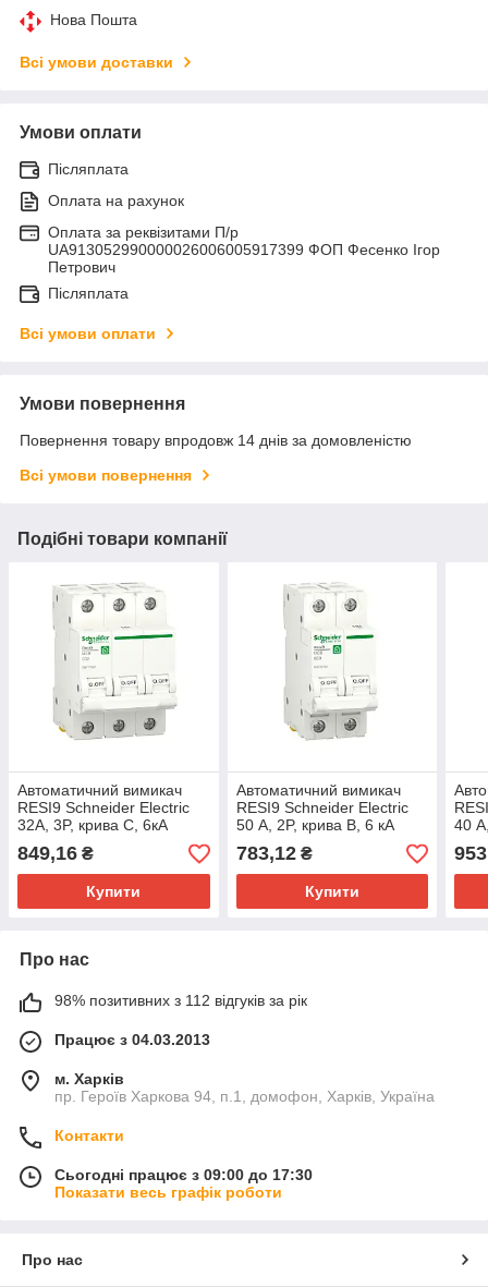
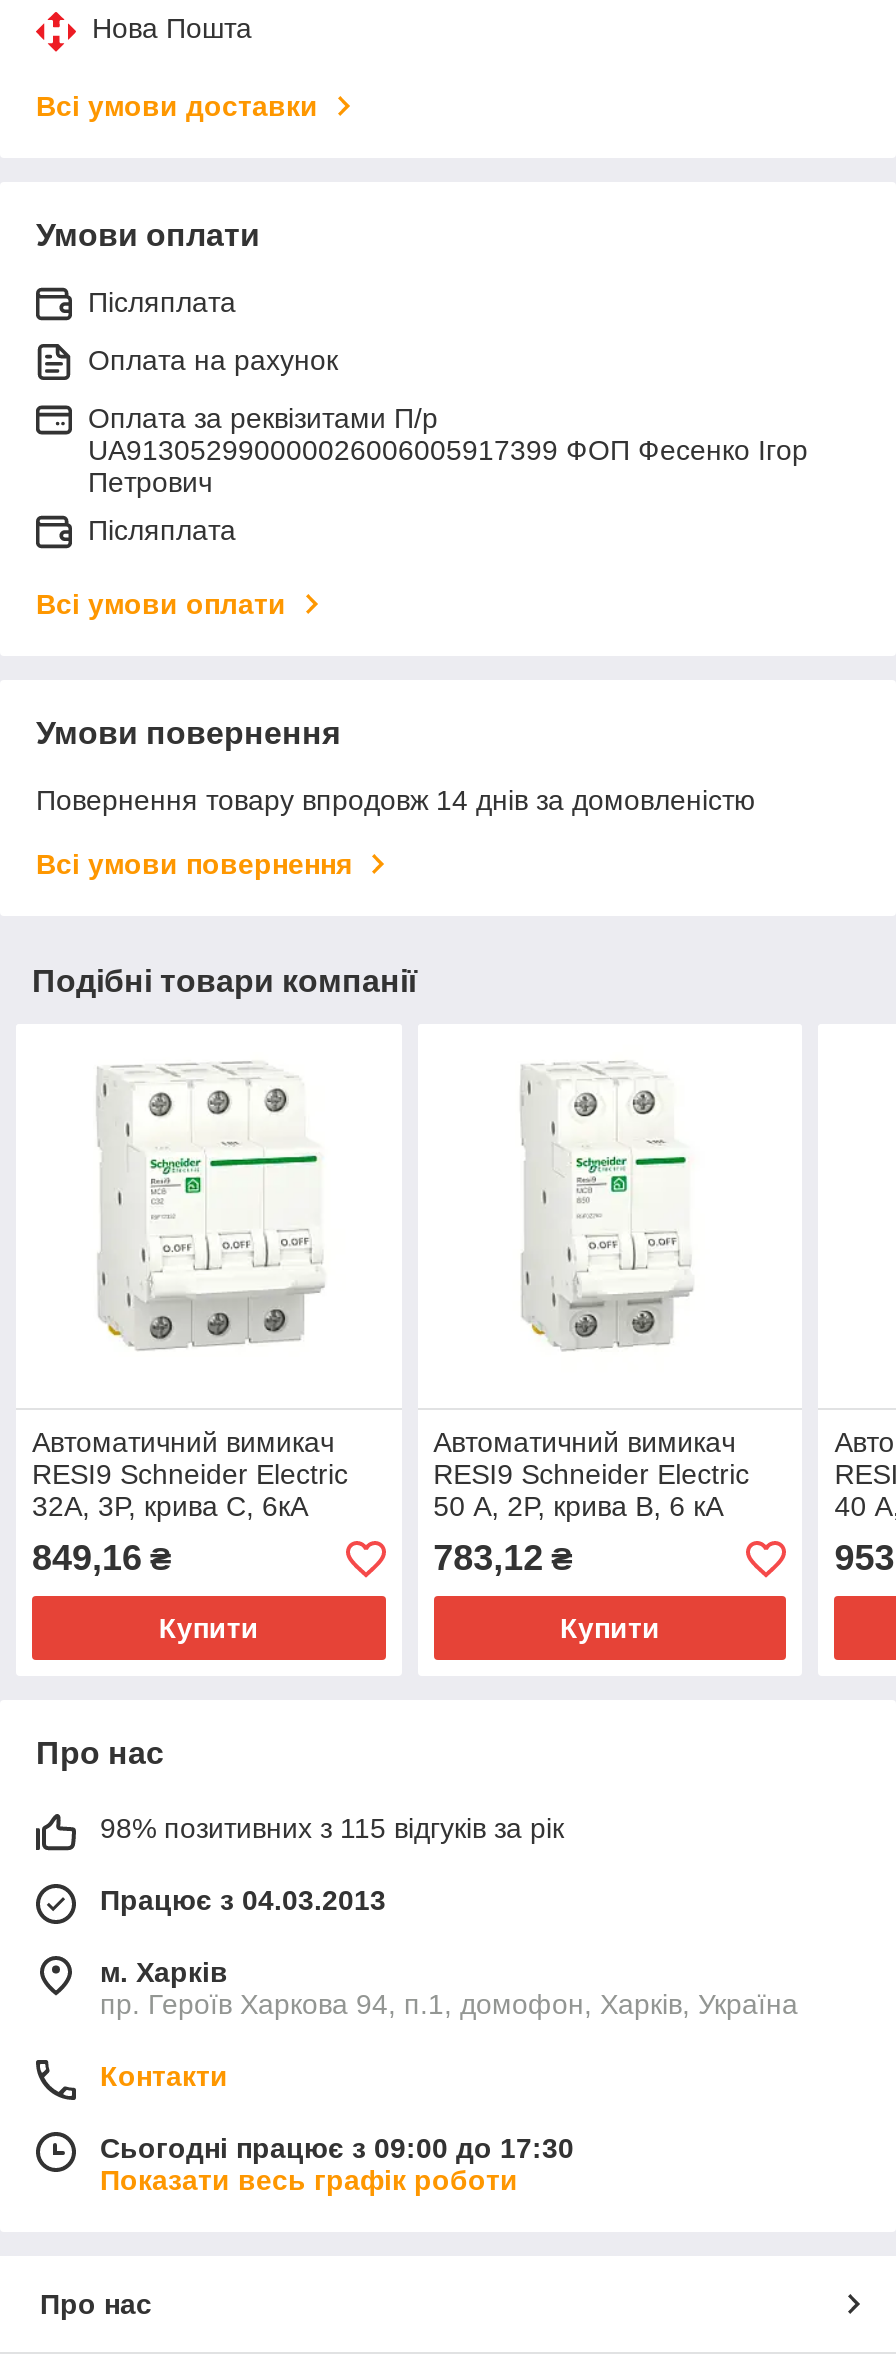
[54,992,307,1009] 98% позитивних з 112 відгуків за рік -> [100,1813,564,1845] 98% позитивних з 115 відгуків за рік

